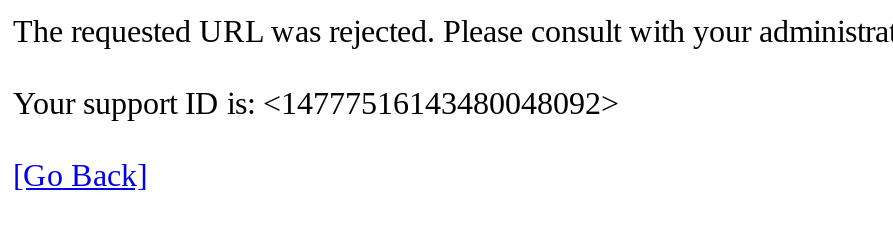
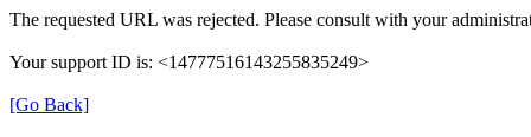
[13,86,619,120] Your support ID is: <14777516143480048092> -> [9,52,369,72] Your support ID is: <14777516143255835249>

